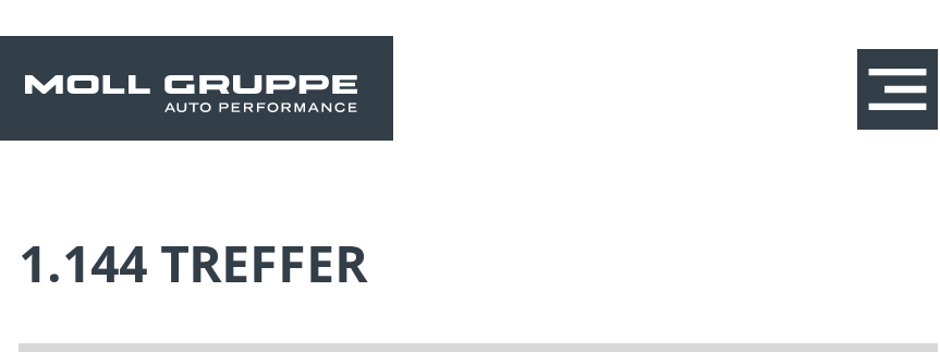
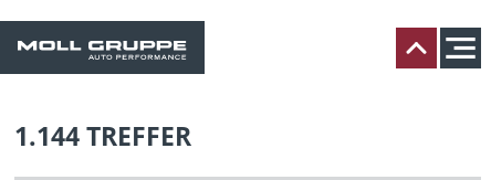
none -> [395,27,438,70] [image]

